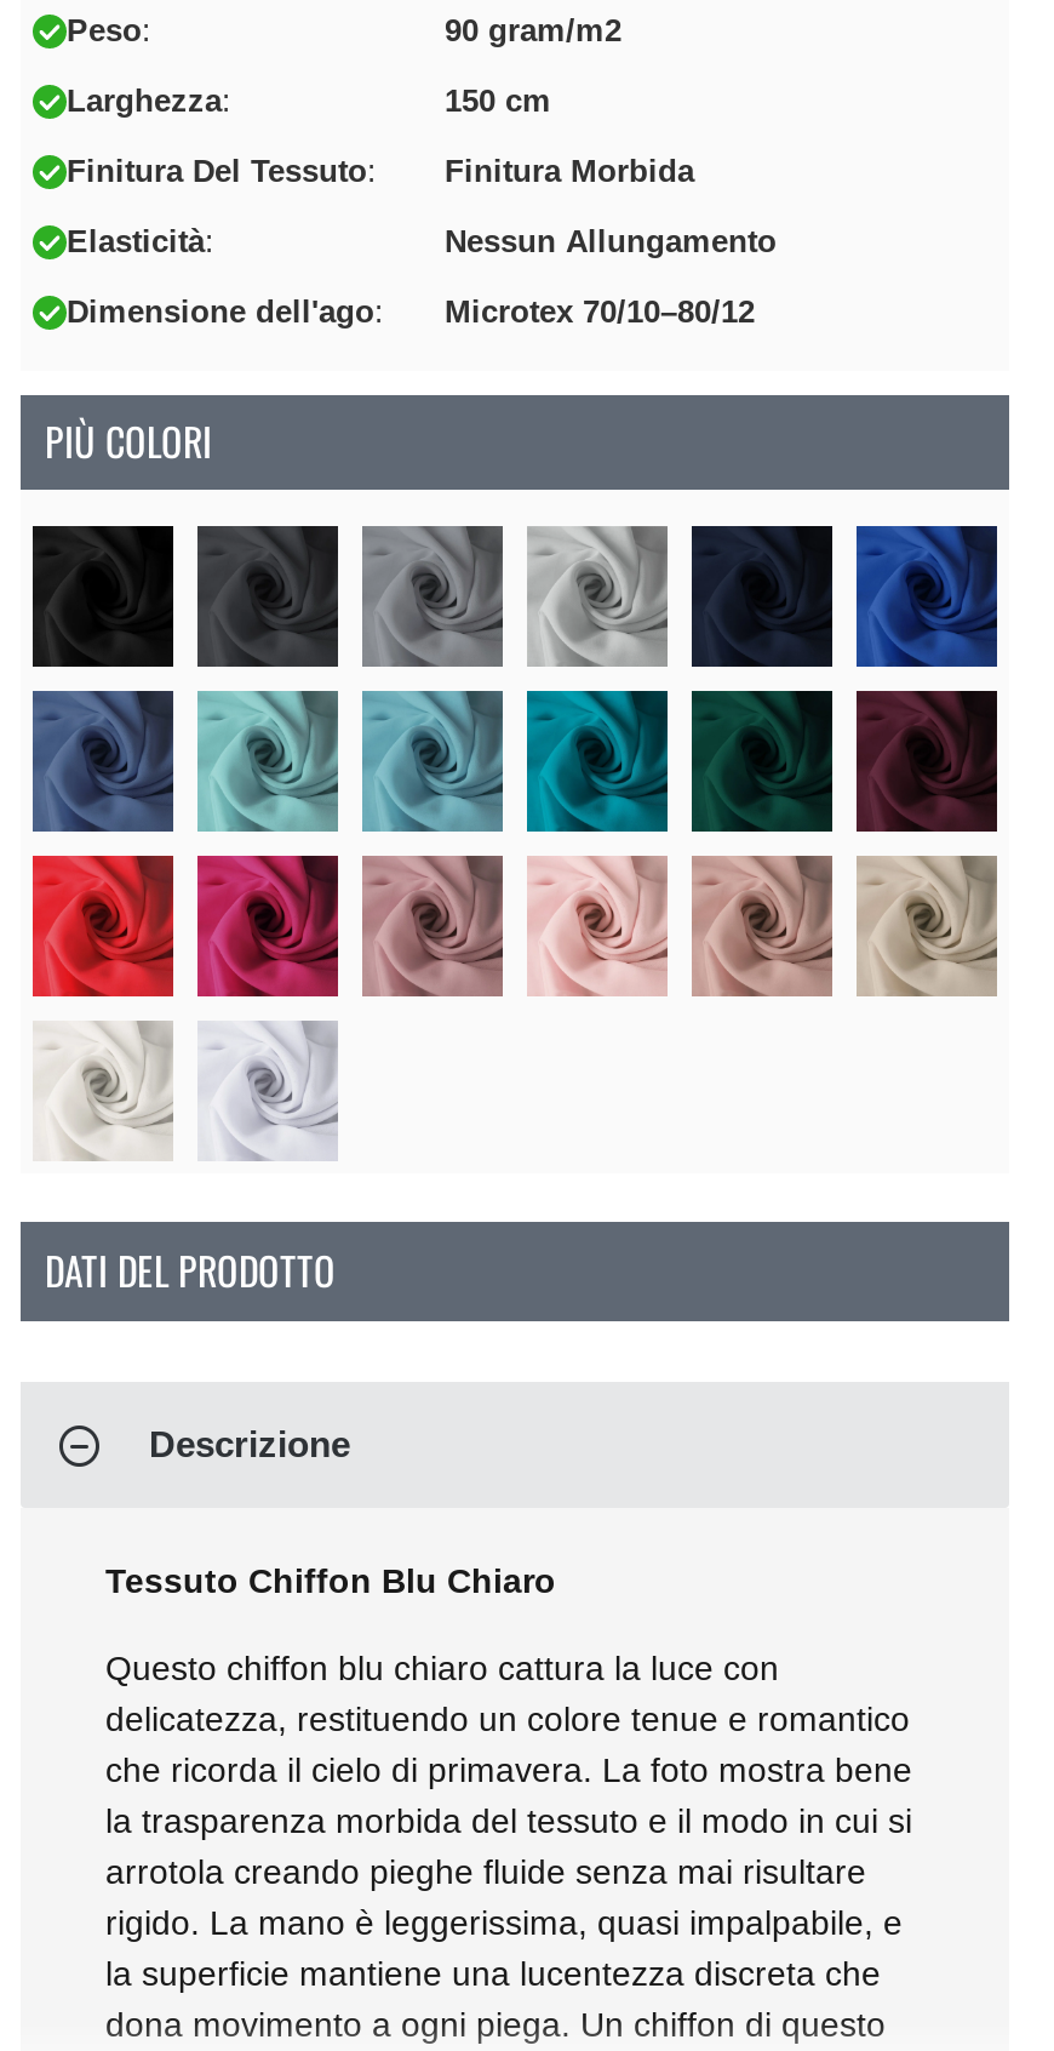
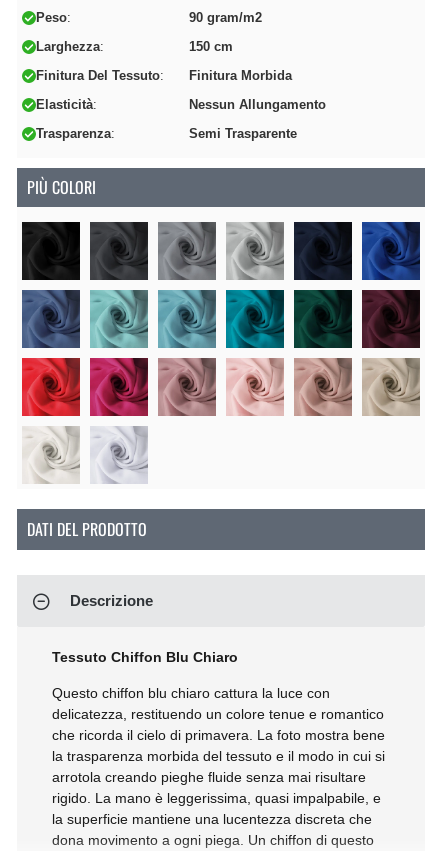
[67,293,755,330] Dimensione dell'ago | Microtex 70/10–80/12 -> [36,126,297,141] Trasparenza | Semi Trasparente

